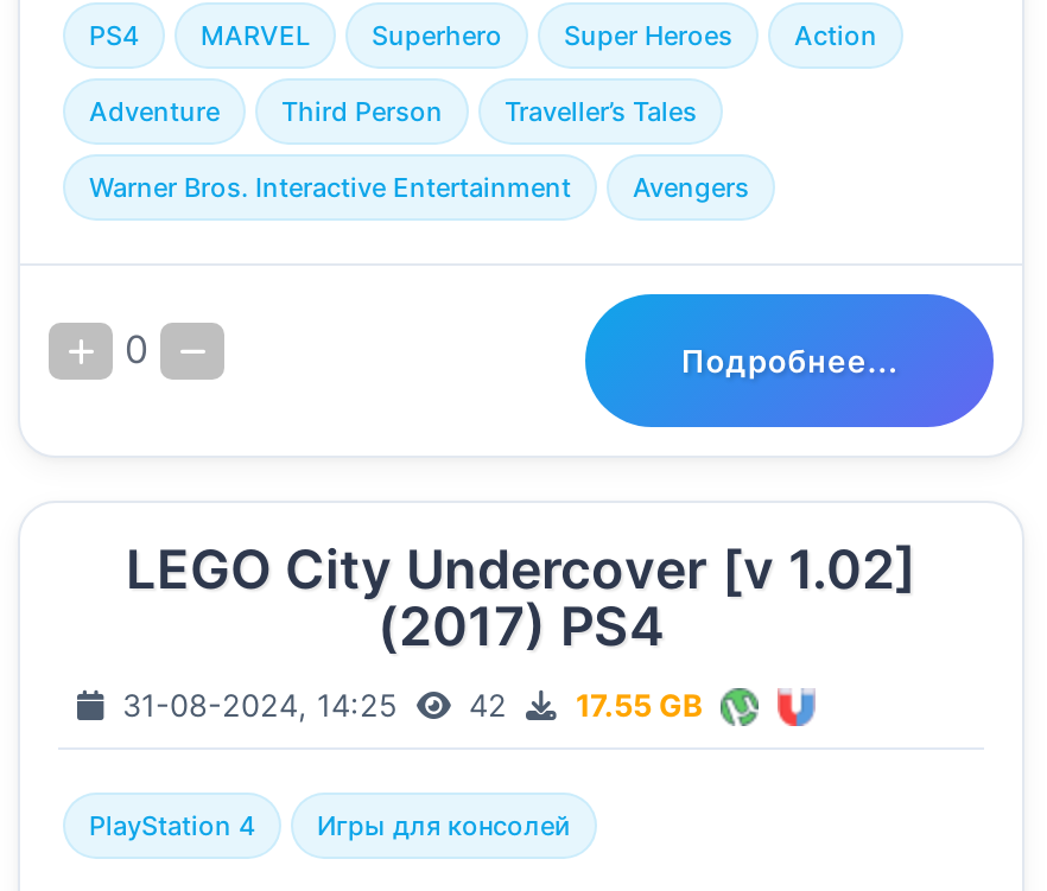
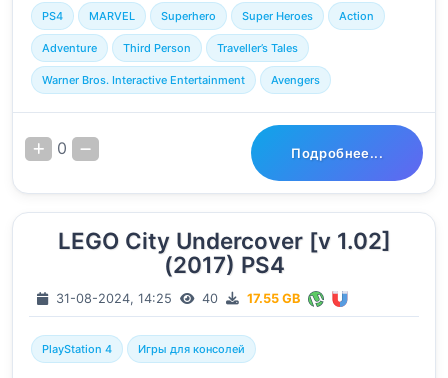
[122,688,702,723] 31-08-2024, 14:25 42 17.55 GB -> [56,291,300,306] 31-08-2024, 14:25 40 17.55 GB

